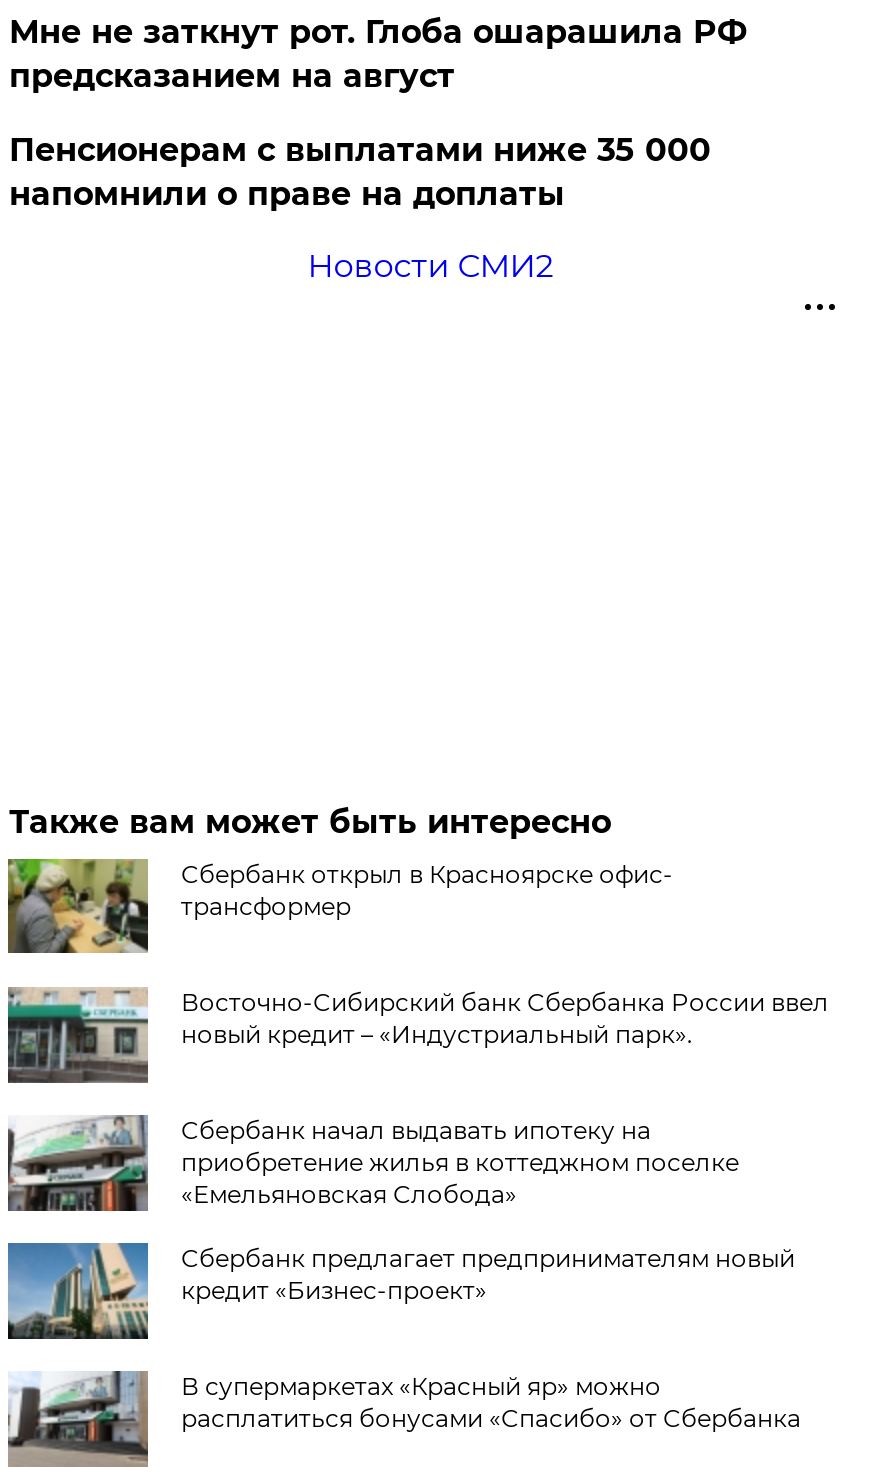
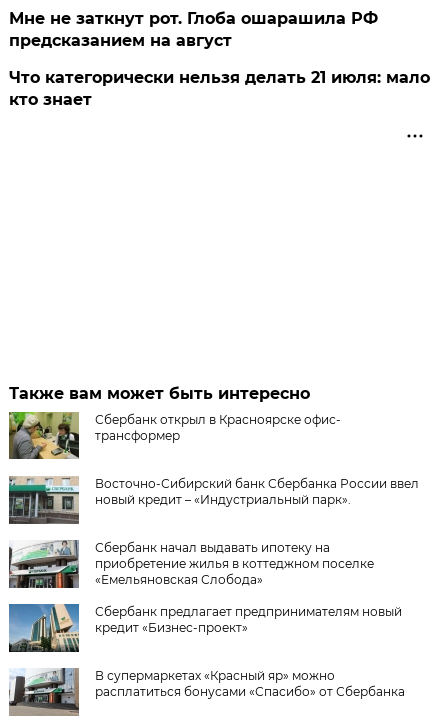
[9,131,711,285] Пенсионерам с выплатами ниже 35 000 | напомнили о праве на доплаты | Новости СМИ2 -> [9,68,430,109] Что категорически нельзя делать 21 июля: мало | кто знает

